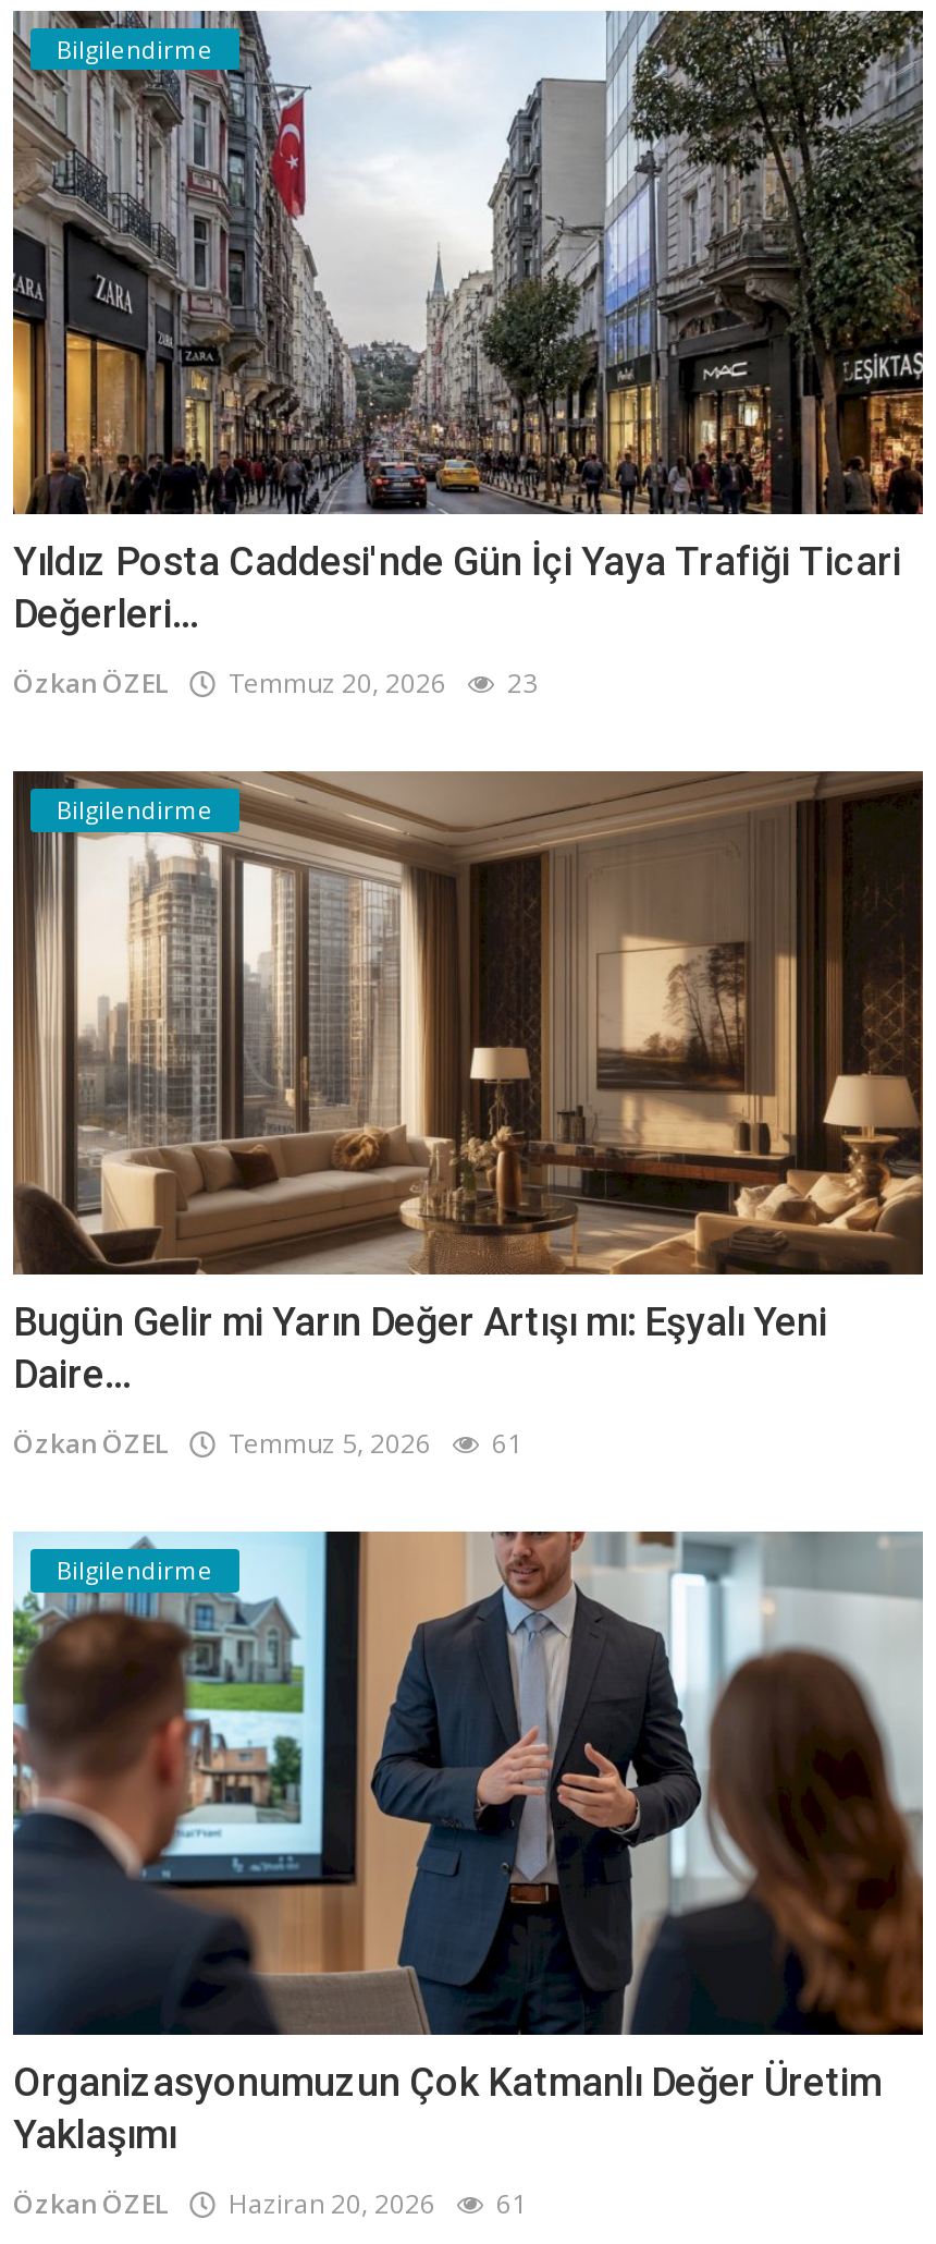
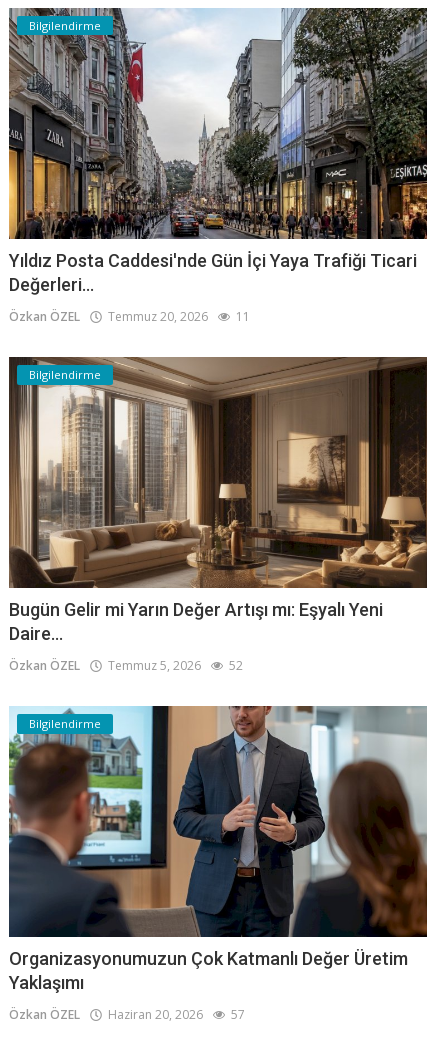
[13,664,538,701] Özkan ÖZEL Temmuz 20, 2026 23 -> [9,308,250,325] Özkan ÖZEL Temmuz 20, 2026 11
[13,1425,522,1462] Özkan ÖZEL Temmuz 5, 2026 61 -> [9,657,243,674] Özkan ÖZEL Temmuz 5, 2026 52
[13,2186,527,2223] Özkan ÖZEL Haziran 20, 2026 61 -> [9,1006,245,1023] Özkan ÖZEL Haziran 20, 2026 57

